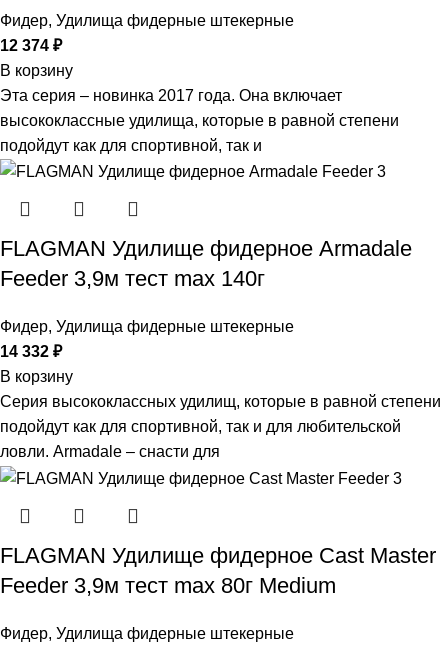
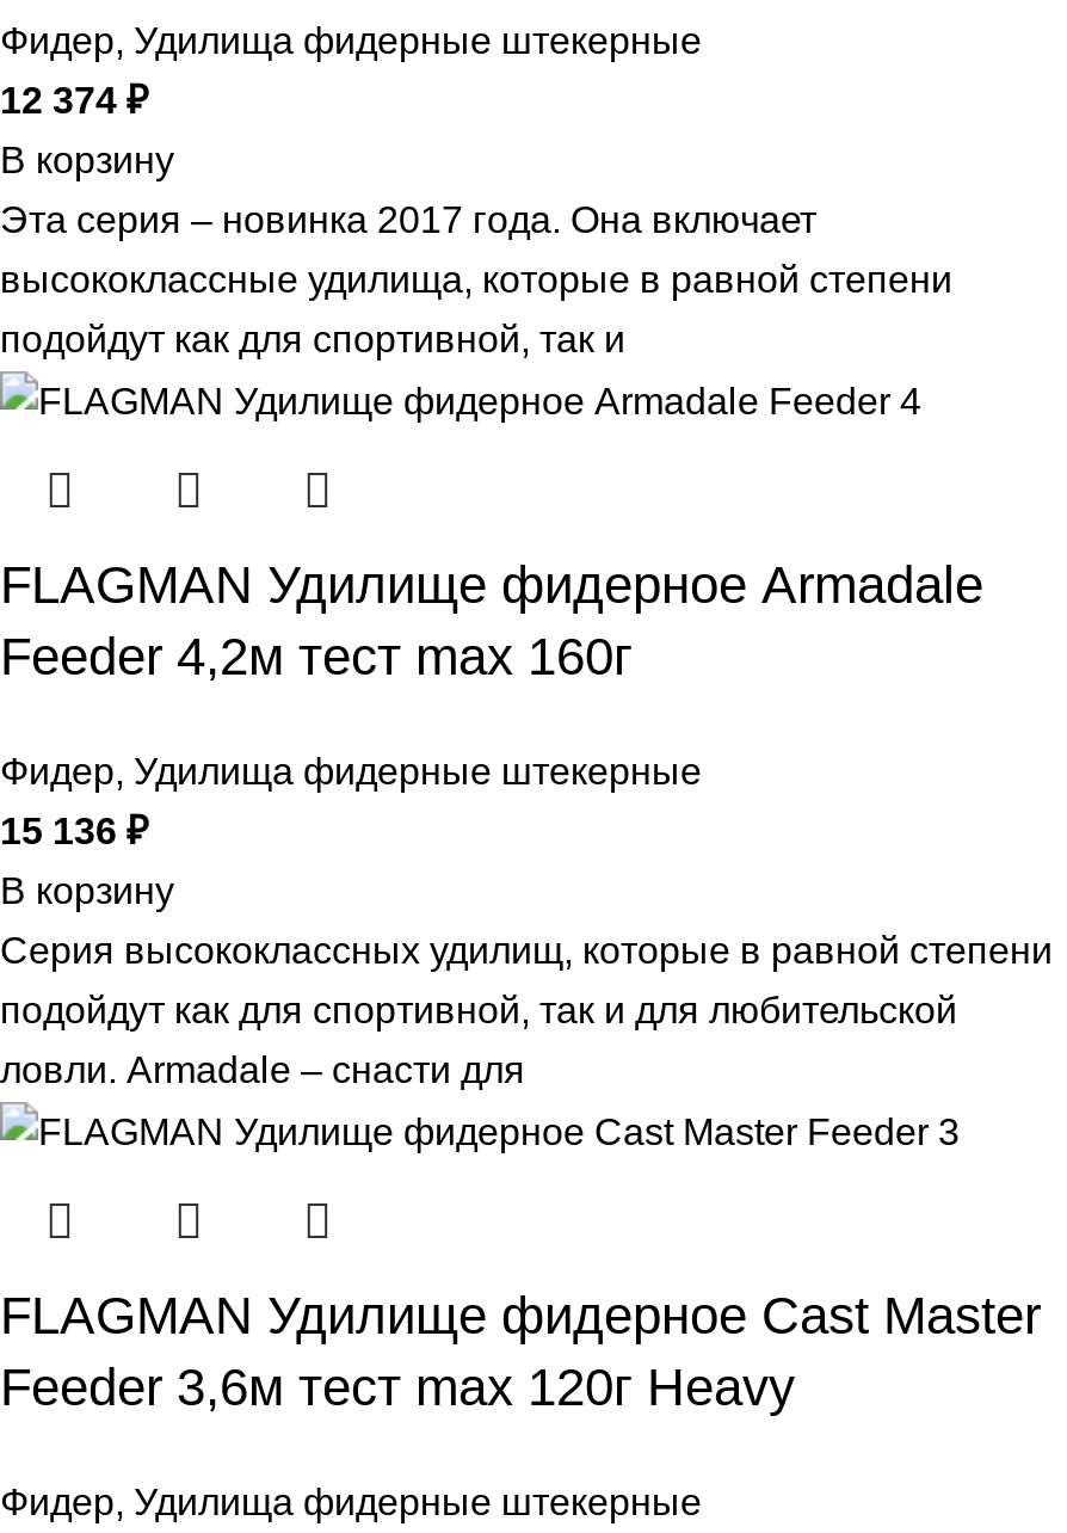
[0,266,265,291] Feeder 3,9м тест max 140г -> [0,626,633,686] Feeder 4,2м тест max 160г
[0,343,62,360] 14 332 ₽ -> [0,810,148,851] 15 136 ₽
[0,573,336,598] Feeder 3,9м тест max 80г Medium -> [0,1358,795,1417] Feeder 3,6м тест max 120г Heavy

